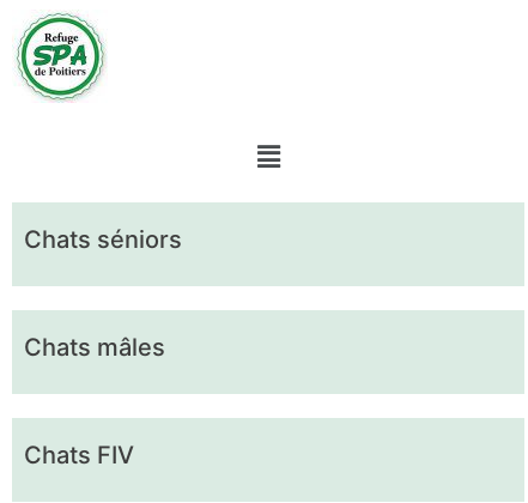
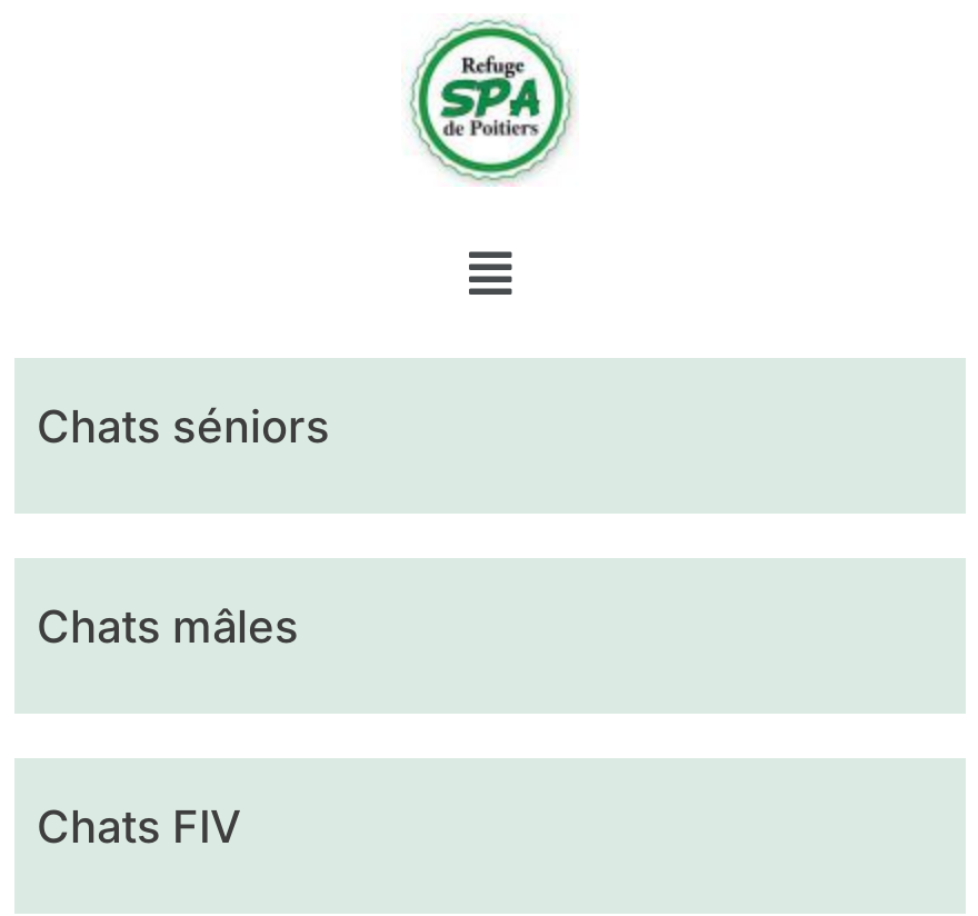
none -> [406,16,577,187] [image]
[14,11,107,103] [image] -> none

